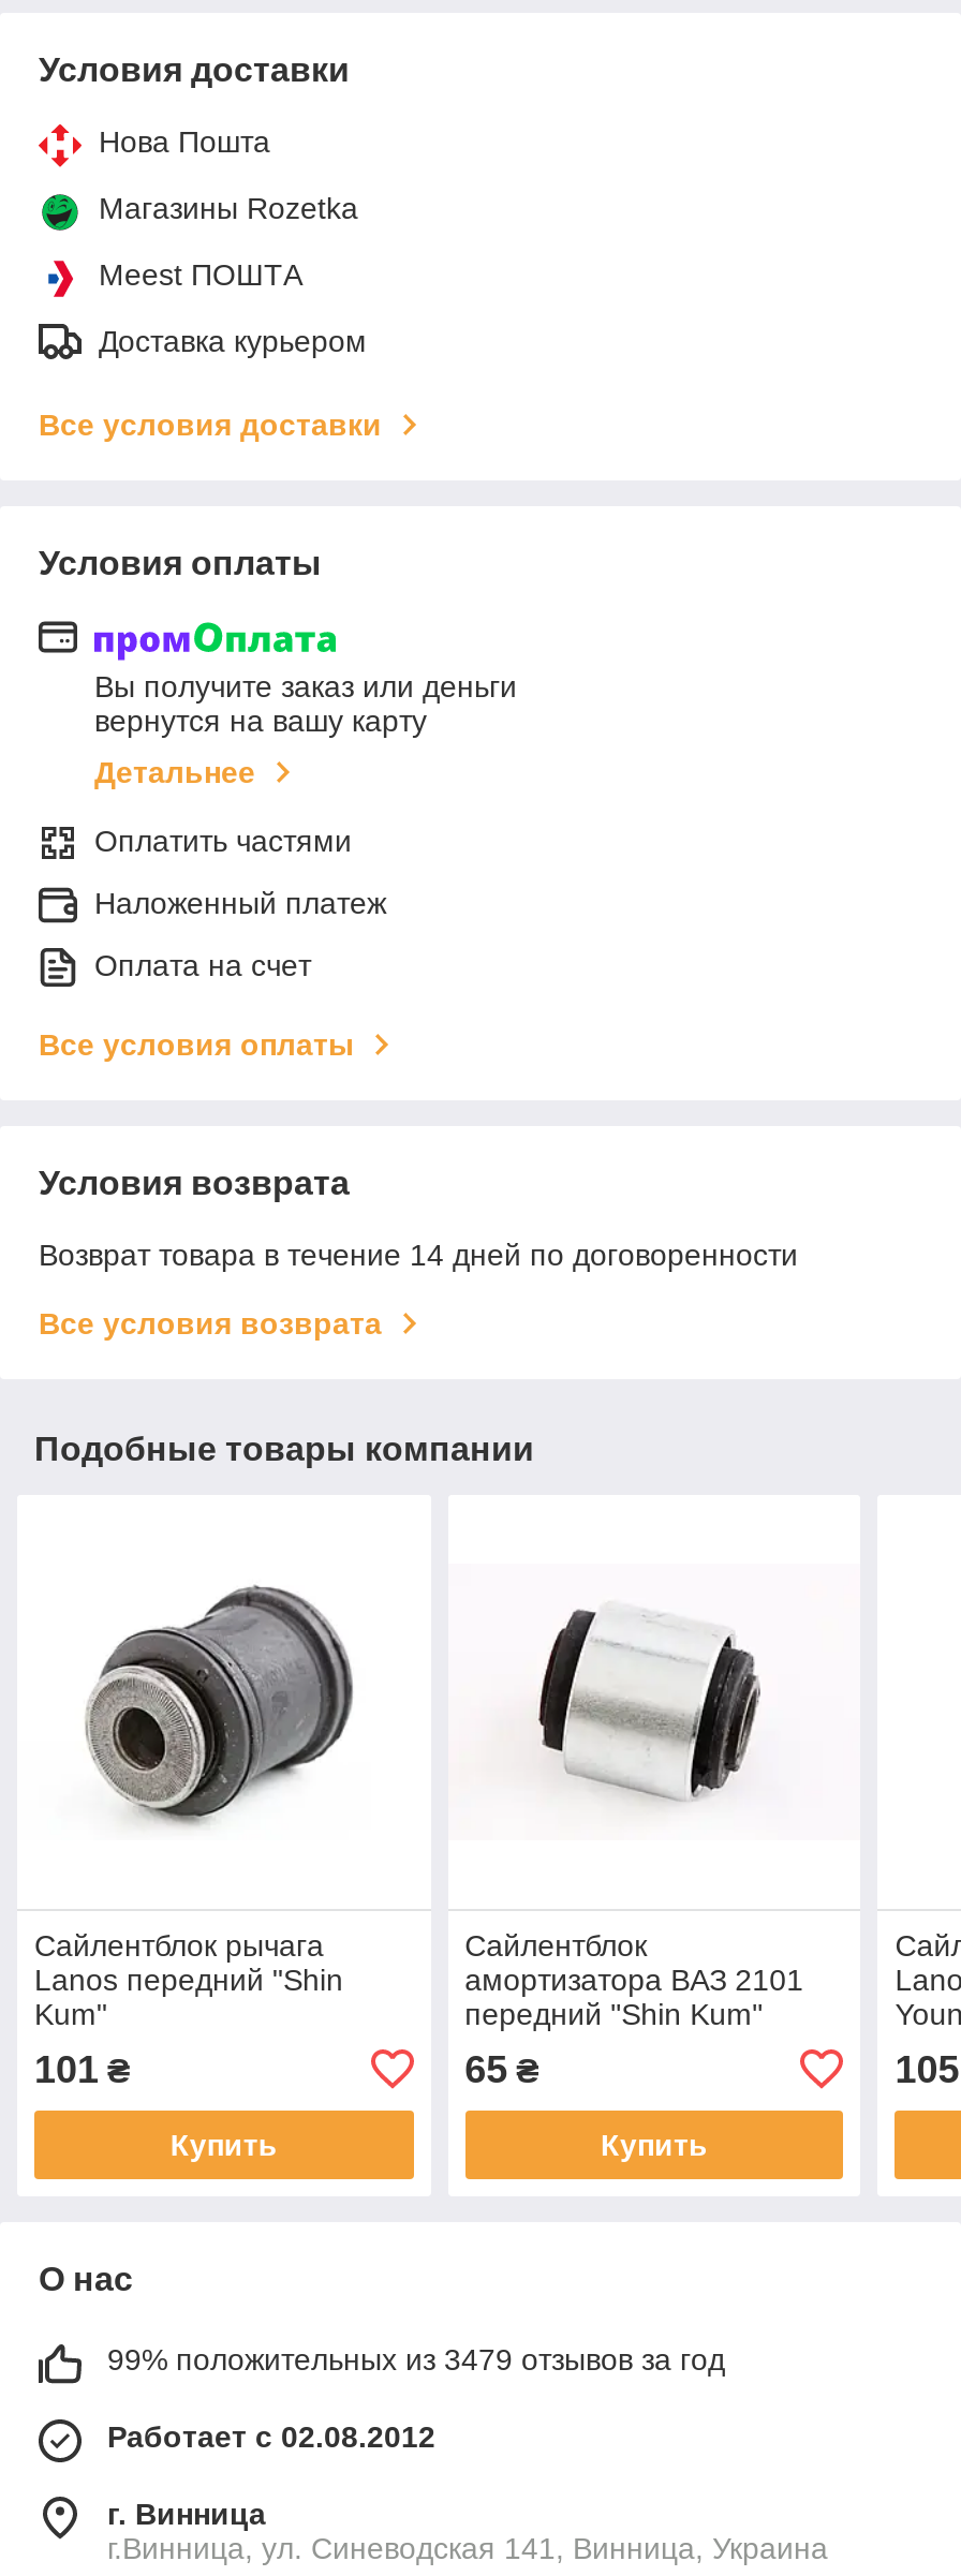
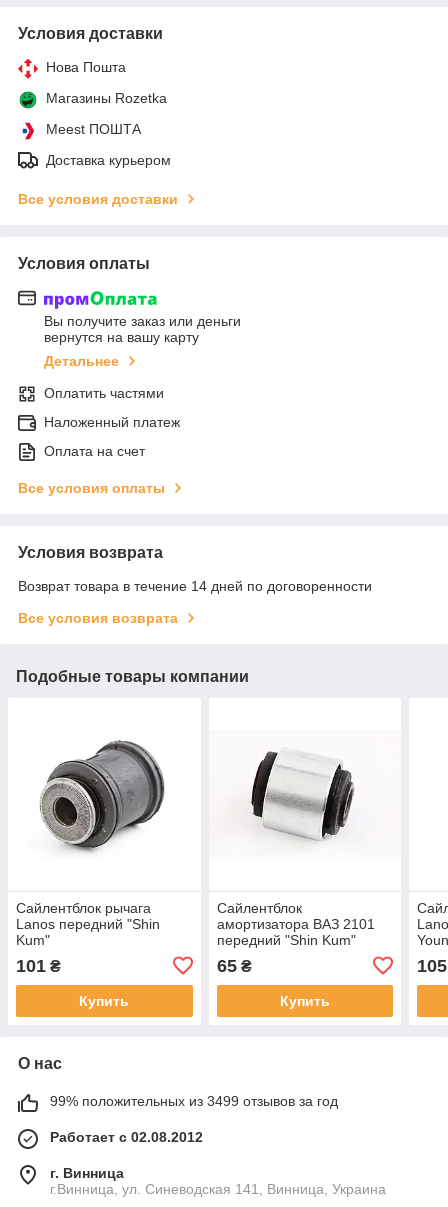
[107,2342,725,2376] 99% положительных из 3479 отзывов за год -> [50,1093,338,1109] 99% положительных из 3499 отзывов за год

